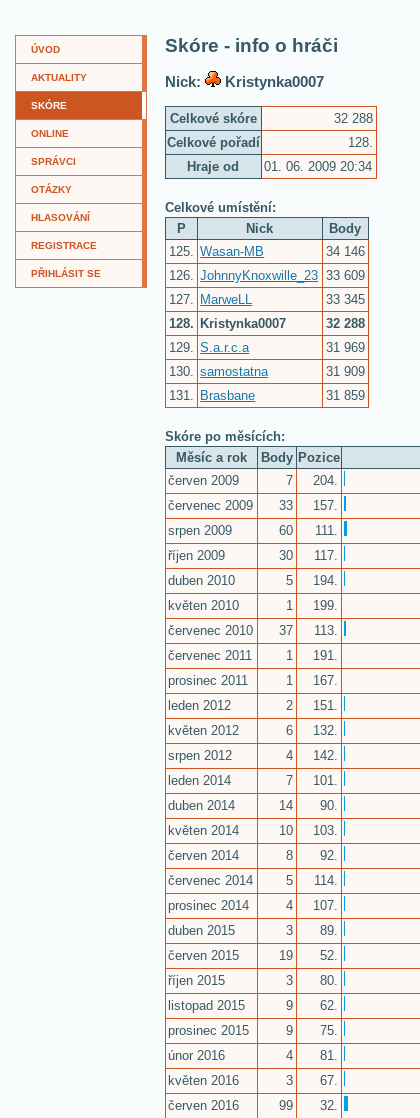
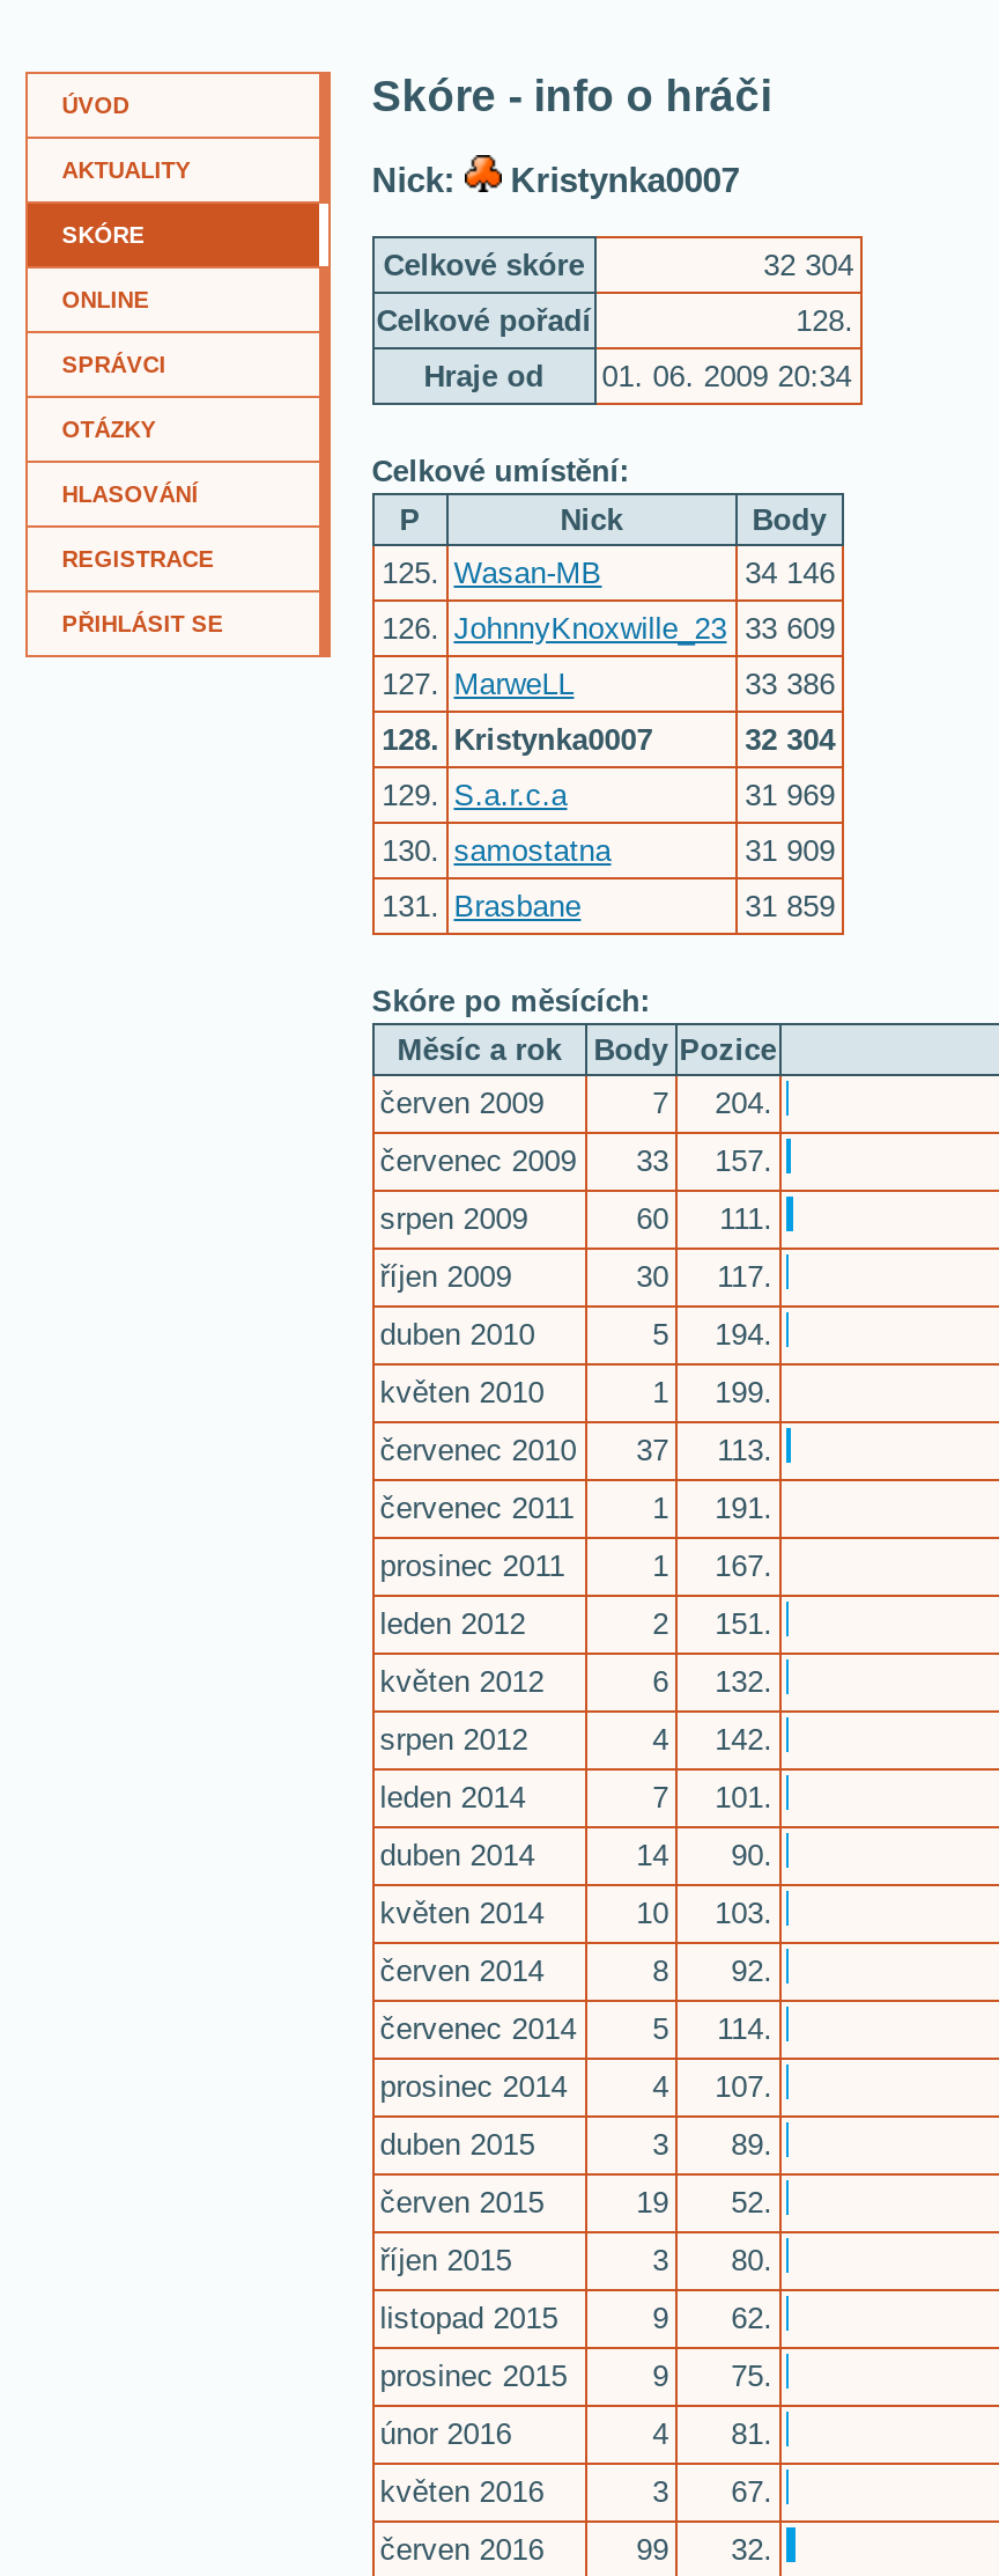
[334,111,373,126] 32 288 -> [763,247,854,282] 32 304
[326,292,365,307] 33 345 -> [745,666,835,701] 33 386
[326,316,365,331] 32 288 -> [745,722,835,756] 32 304

